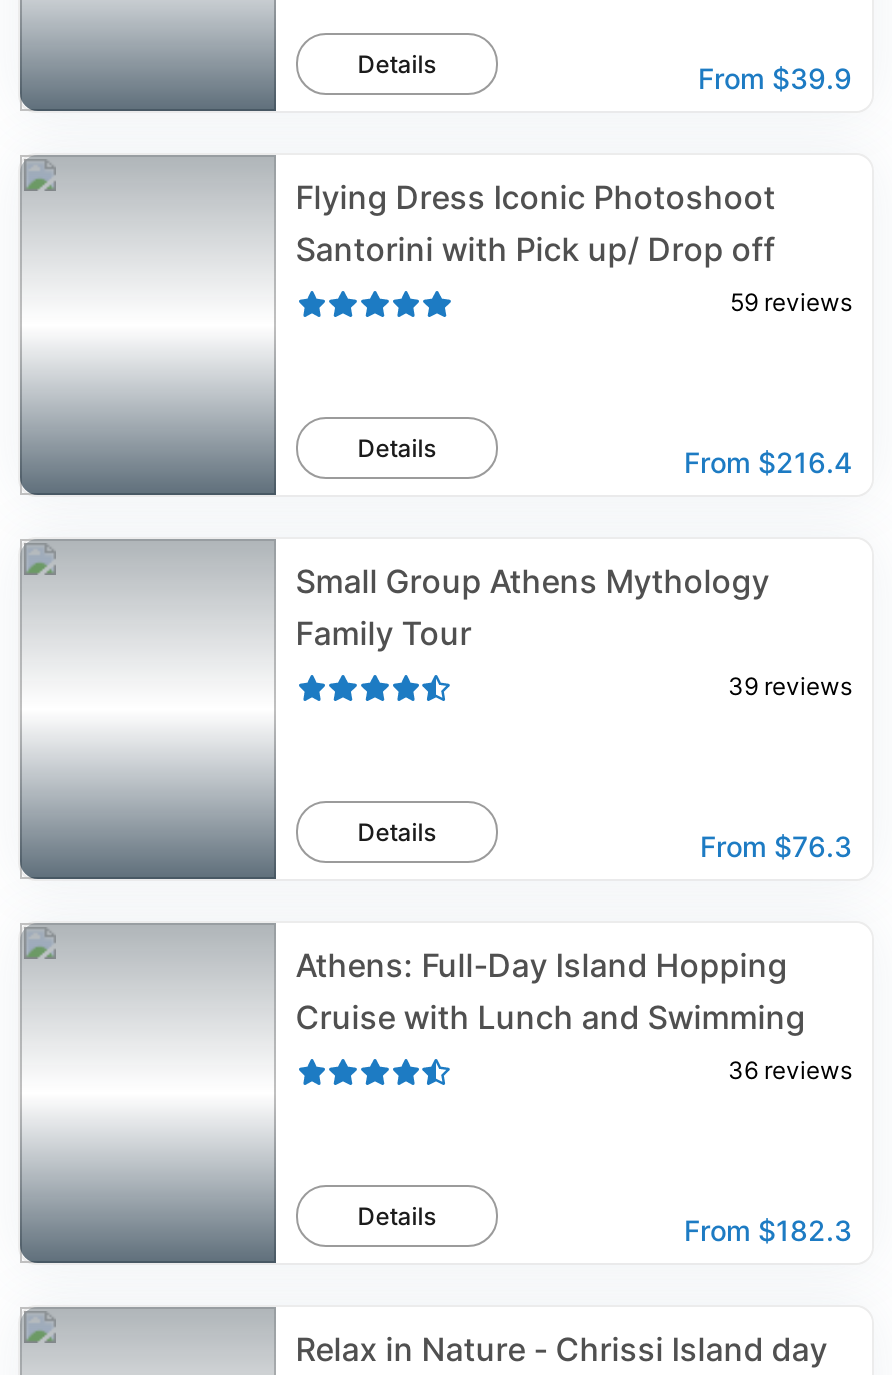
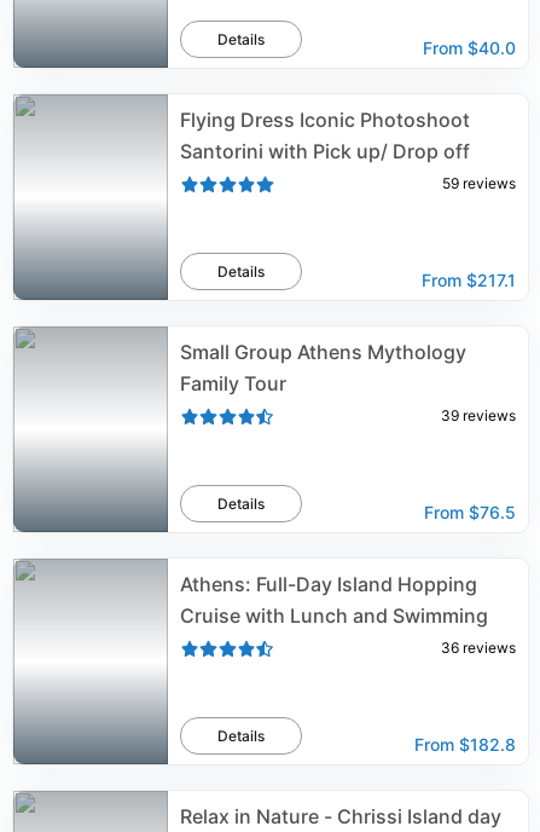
[698,61,852,95] From $39.9 -> [423,37,516,58] From $40.0
[684,445,852,479] From $216.4 -> [422,270,516,290] From $217.1
[700,829,852,863] From $76.3 -> [424,502,516,522] From $76.5
[684,1213,852,1247] From $182.3 -> [414,734,516,755] From $182.8

